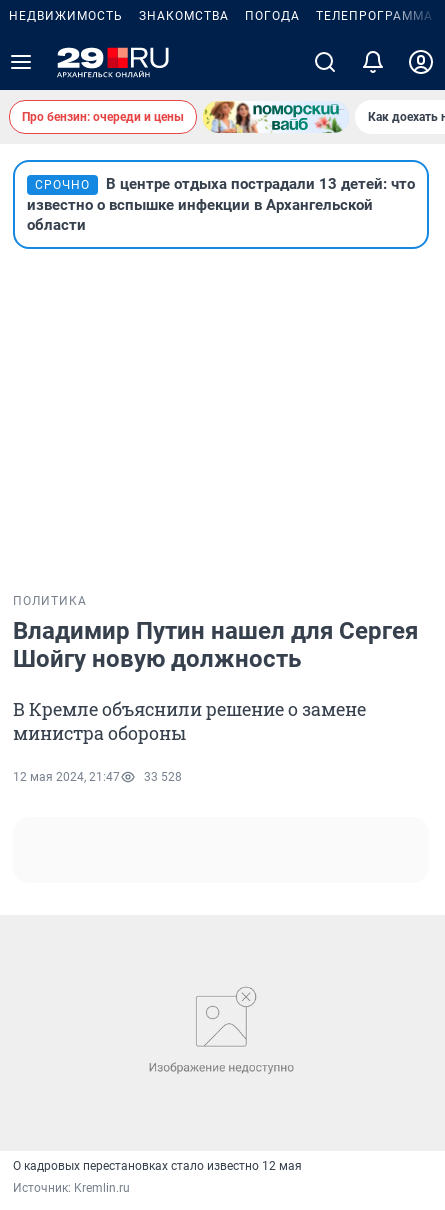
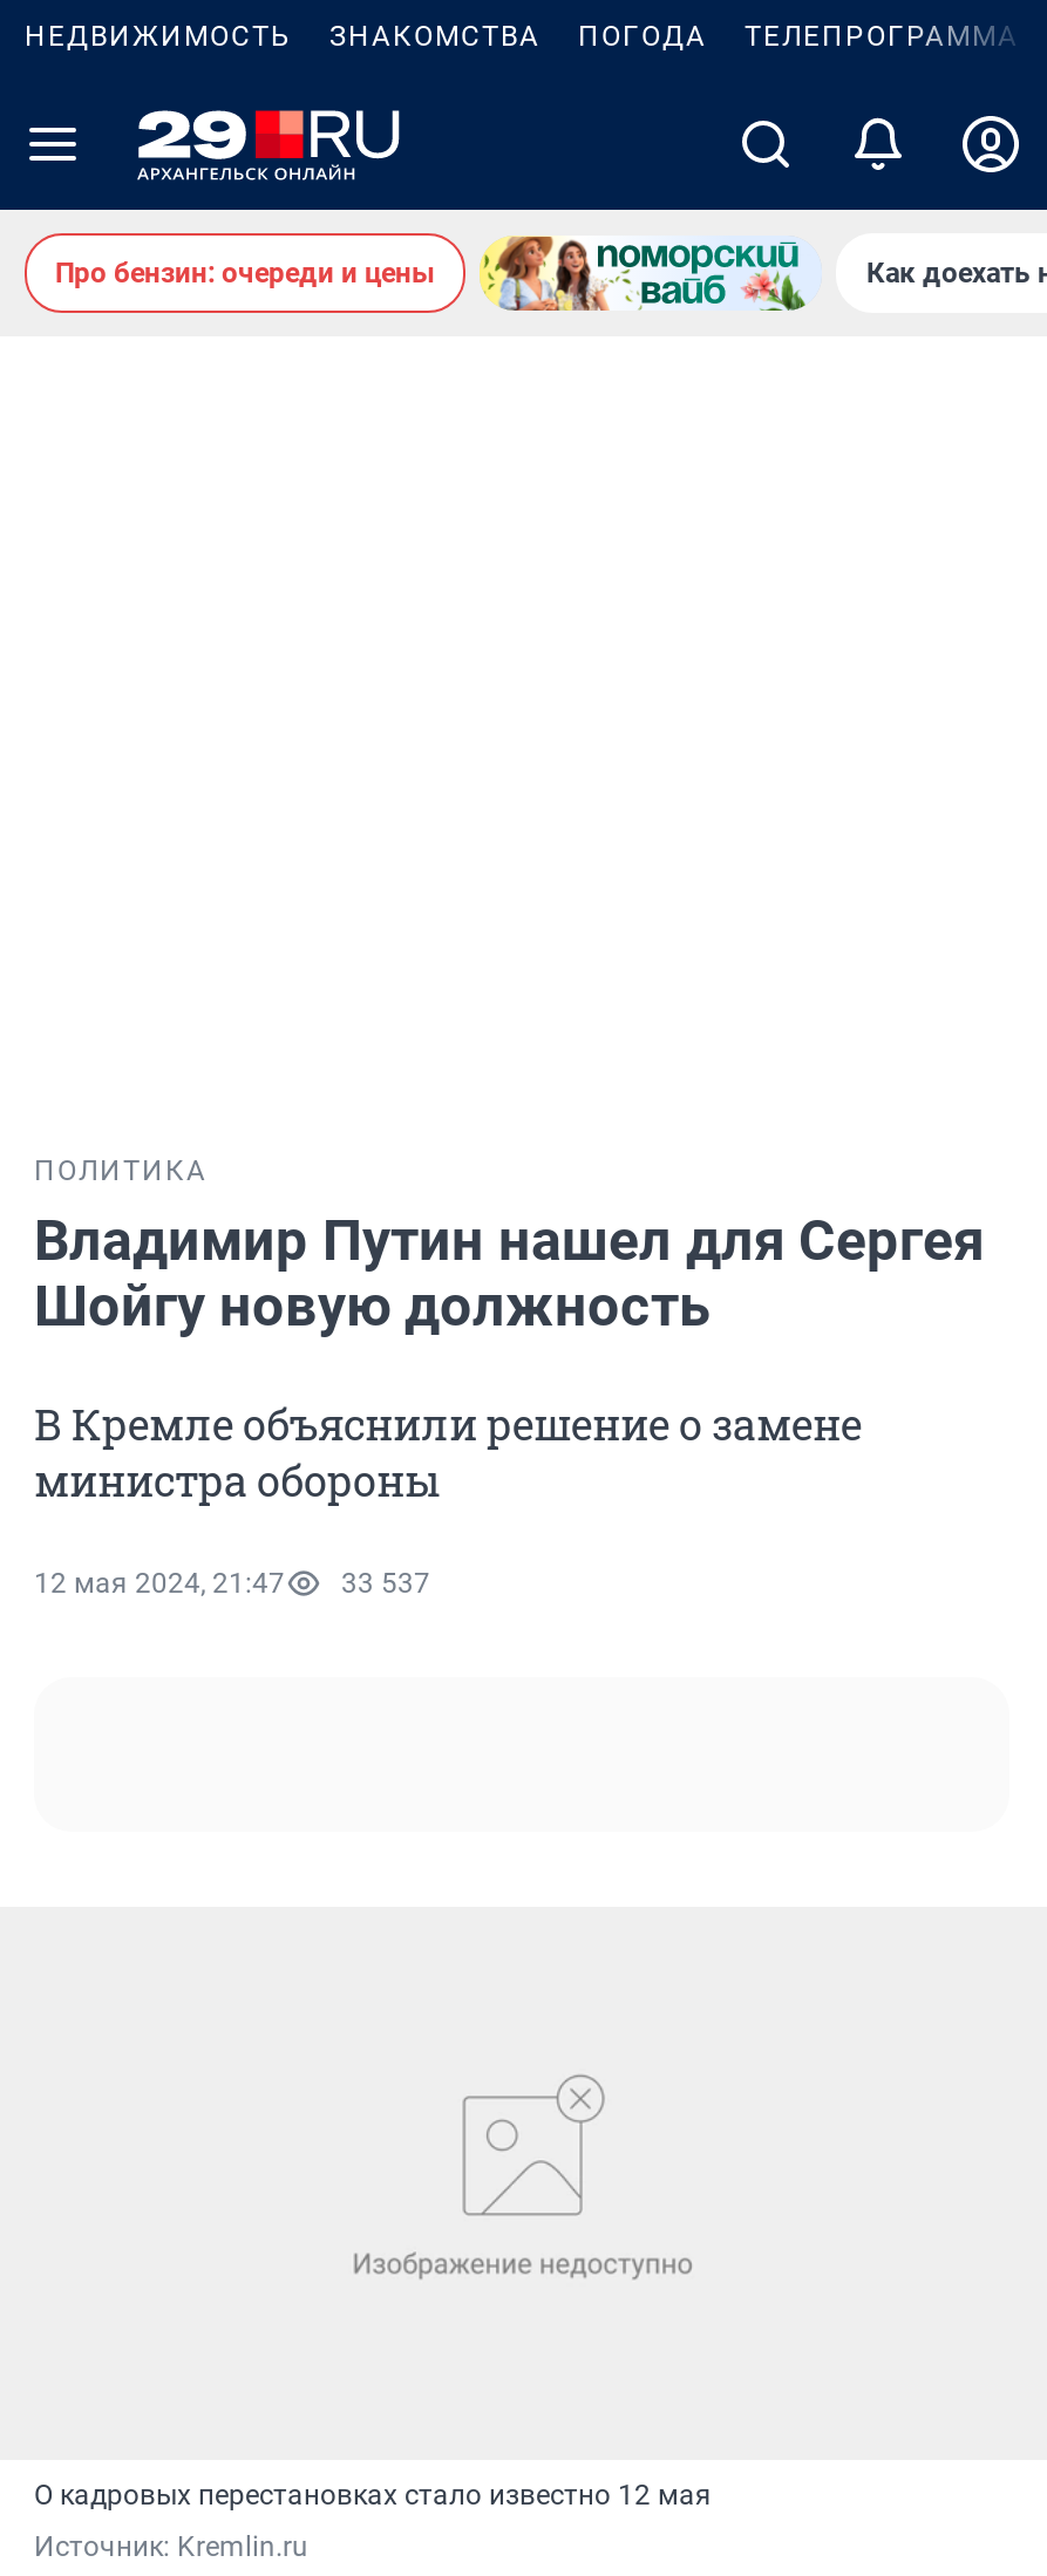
[12,159,430,250] [image] | СРОЧНО | В центре отдыха пострадали 13 детей: что | известно о вспышке инфекции в Архангельской | области -> none
[13,770,182,784] 12 мая 2024, 21:47 33 528 -> [34,1567,430,1600] 12 мая 2024, 21:47 33 537

